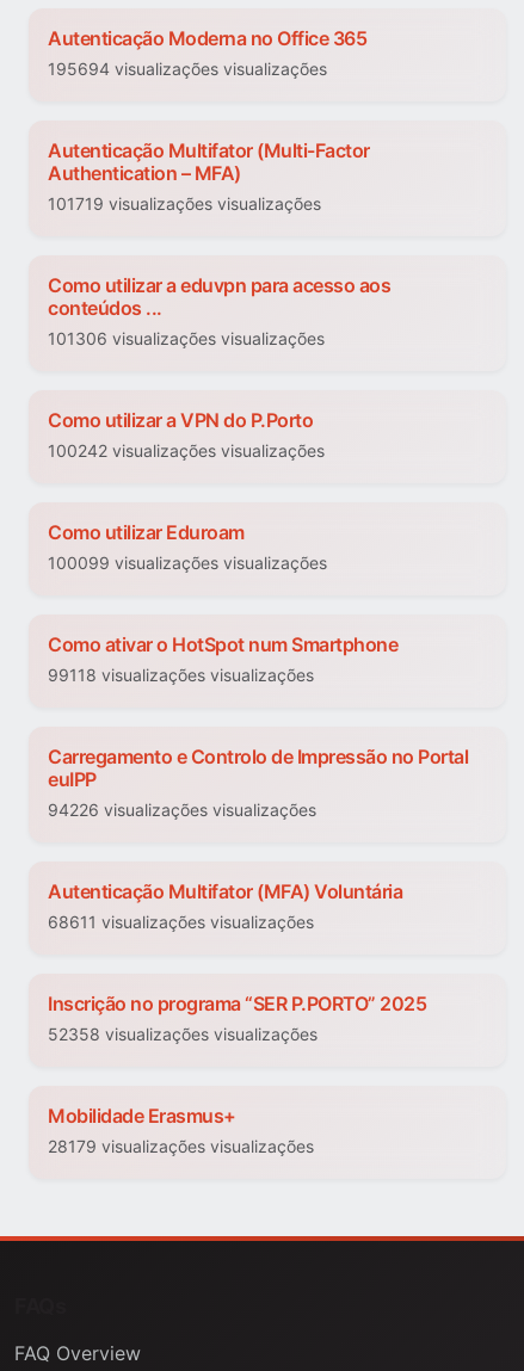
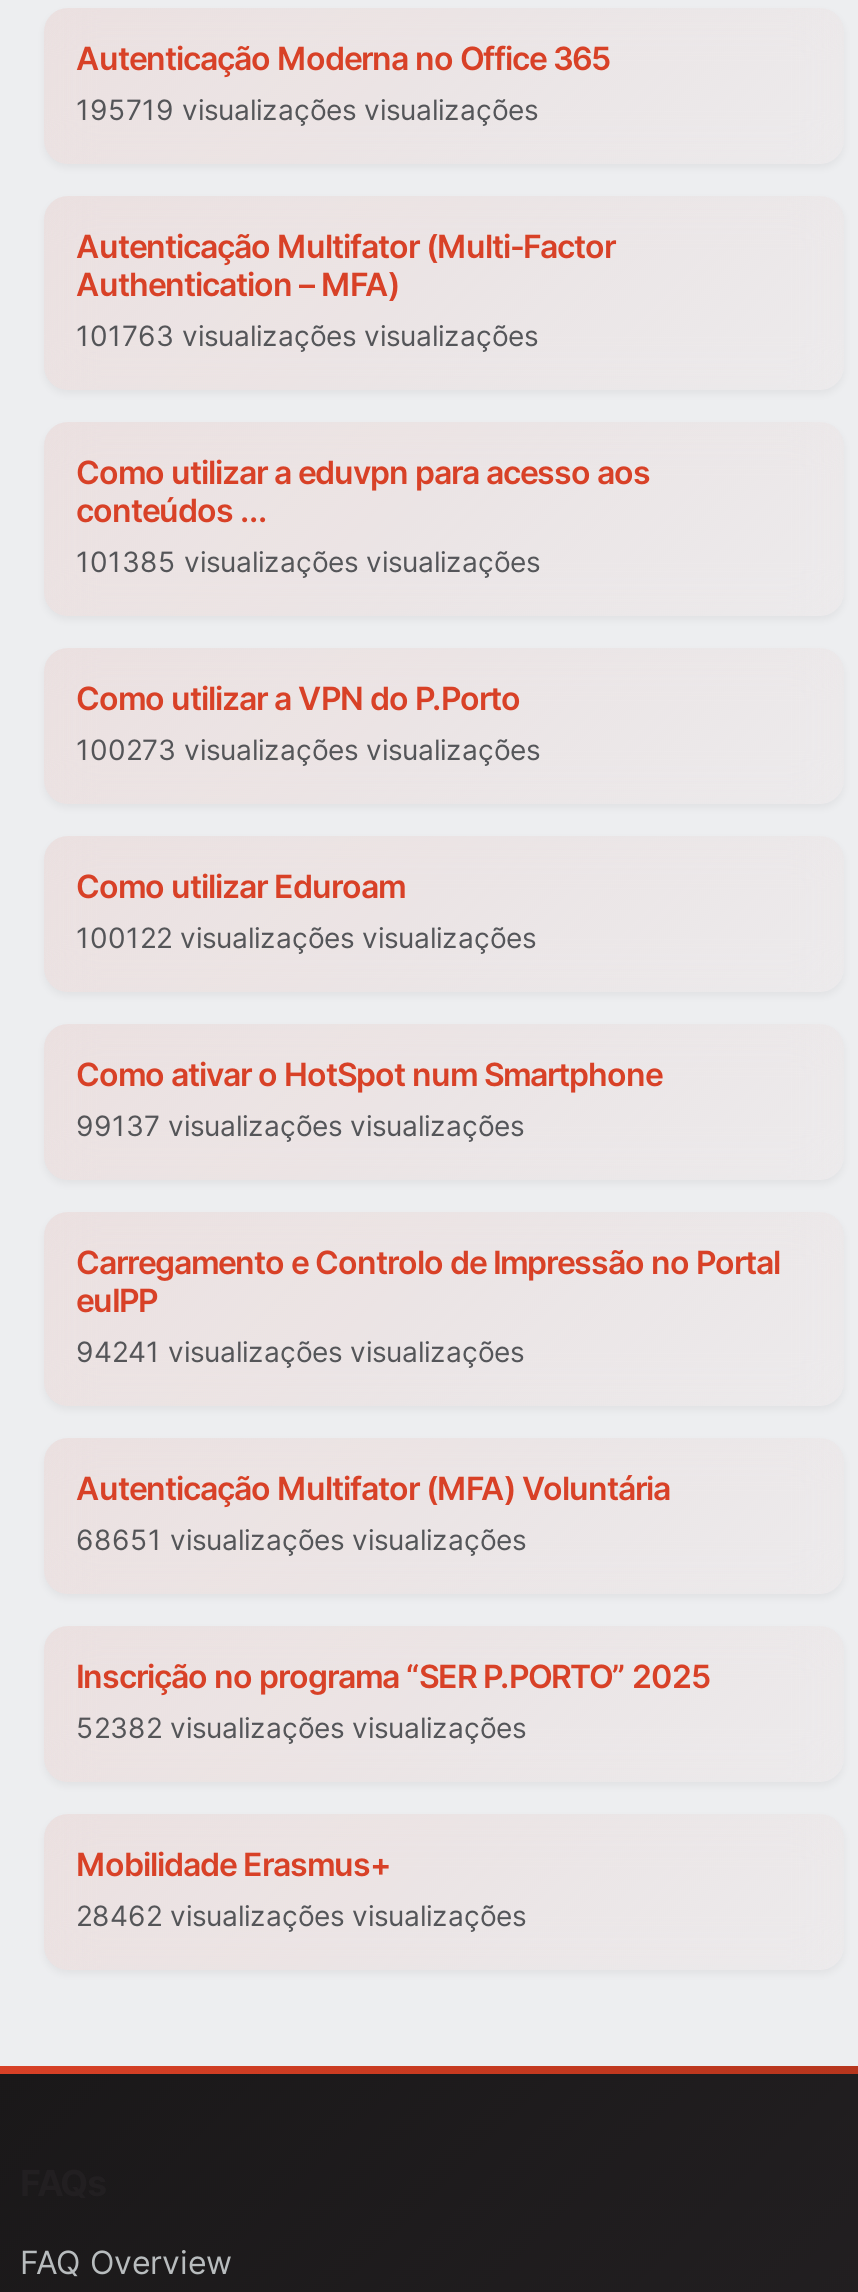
[48,59,327,79] 195694 visualizações visualizações -> [76,93,538,127] 195719 visualizações visualizações
[48,194,321,214] 101719 visualizações visualizações -> [76,319,538,353] 101763 visualizações visualizações
[48,329,325,349] 101306 visualizações visualizações -> [76,545,540,579] 101385 visualizações visualizações
[48,441,325,461] 100242 visualizações visualizações -> [76,733,540,767] 100273 visualizações visualizações
[48,553,327,573] 100099 visualizações visualizações -> [76,921,536,955] 100122 visualizações visualizações
[48,665,314,685] 99118 visualizações visualizações -> [76,1109,524,1143] 99137 visualizações visualizações
[48,800,316,820] 94226 visualizações visualizações -> [76,1335,524,1369] 94241 visualizações visualizações
[48,912,314,932] 68611 visualizações visualizações -> [76,1523,526,1557] 68651 visualizações visualizações
[48,1024,318,1045] 52358 visualizações visualizações -> [76,1711,526,1745] 52382 visualizações visualizações
[48,1137,314,1157] 28179 visualizações visualizações -> [76,1899,526,1933] 28462 visualizações visualizações

